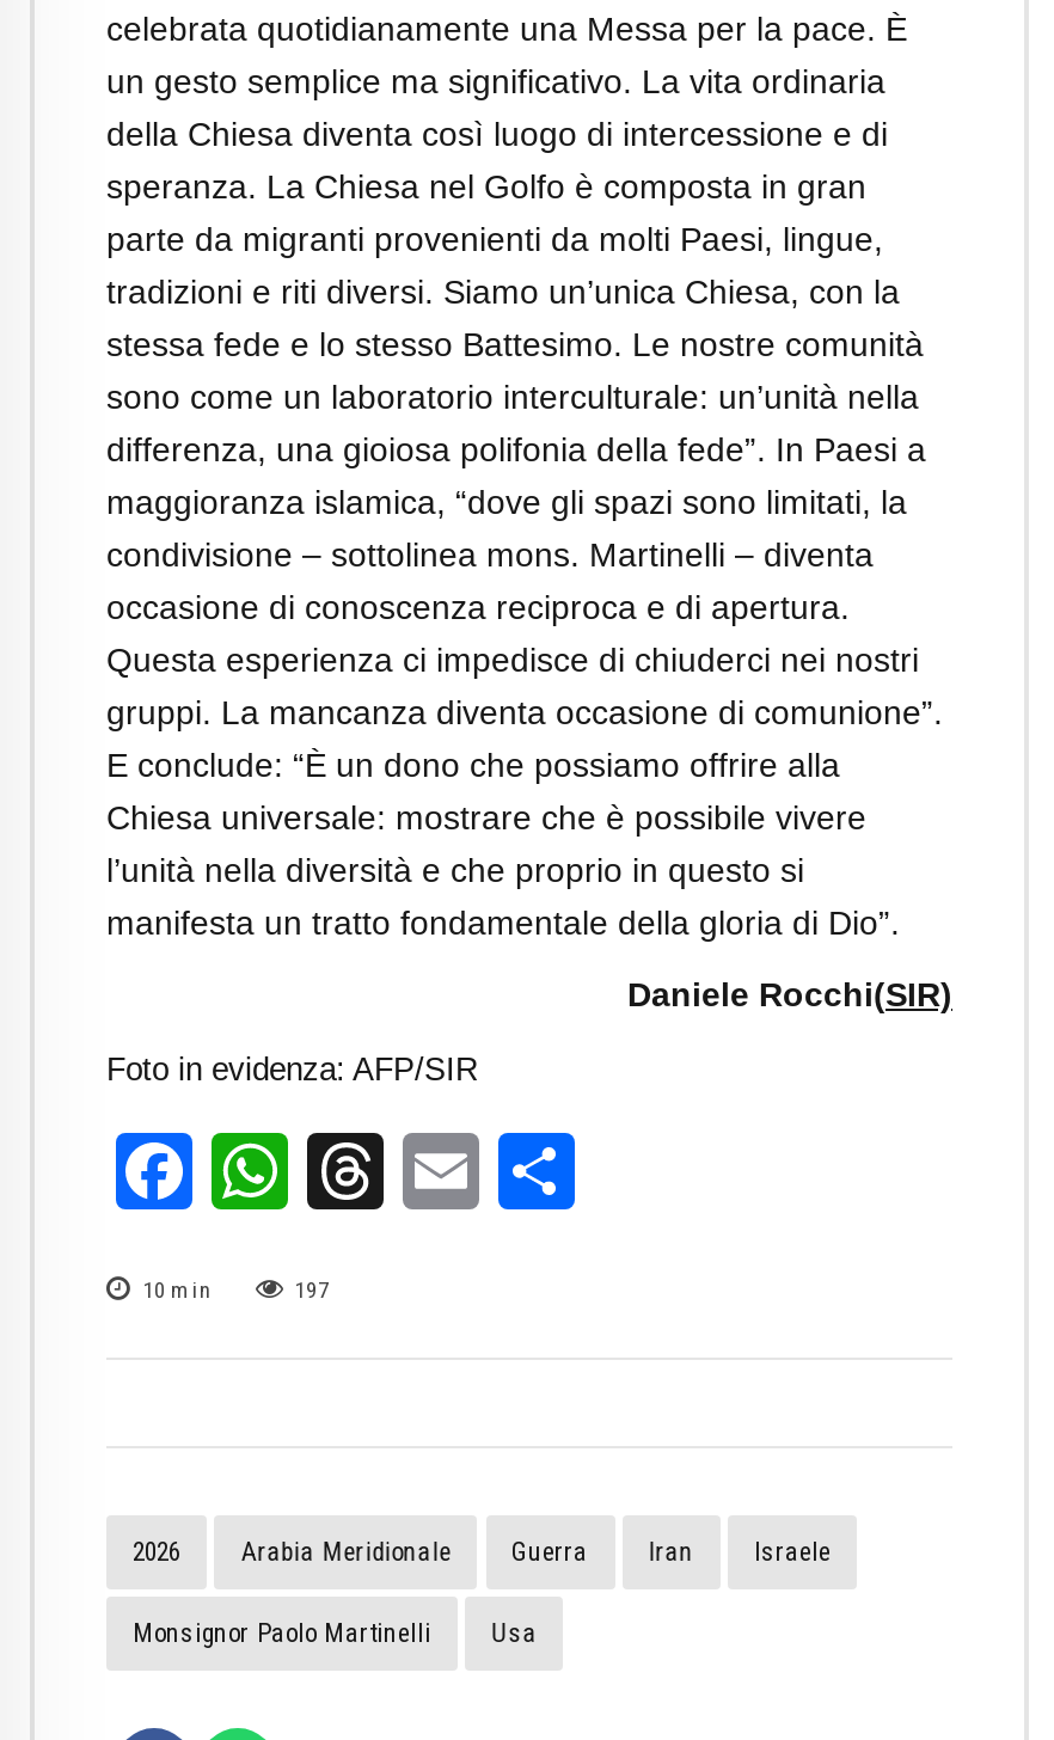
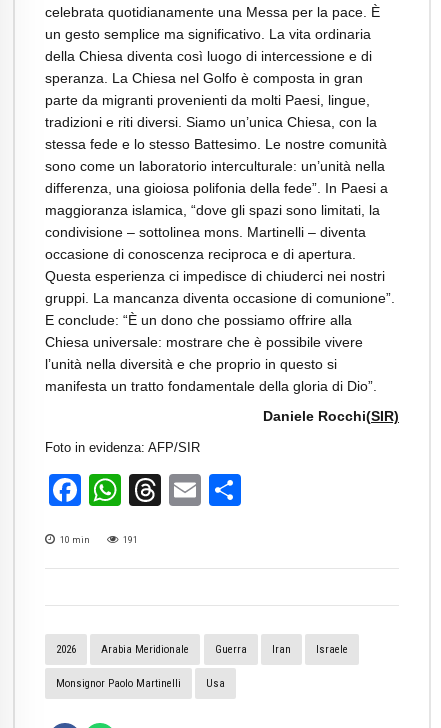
[294,1277,330,1303] 197 -> [123,534,138,545] 191

